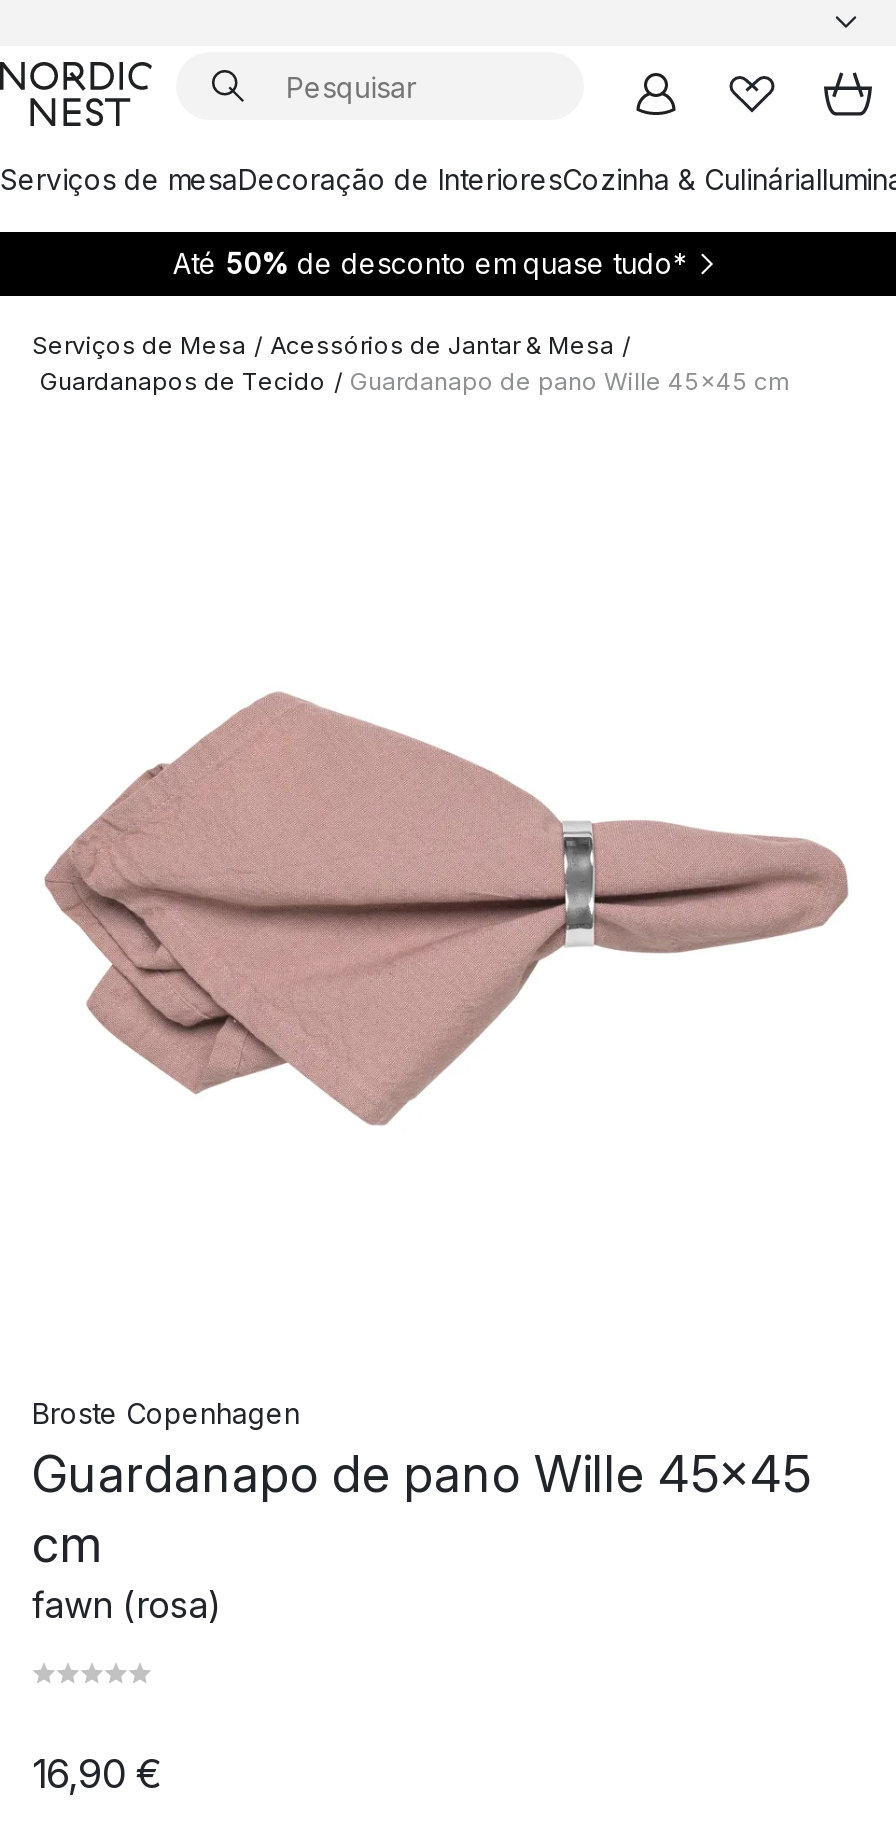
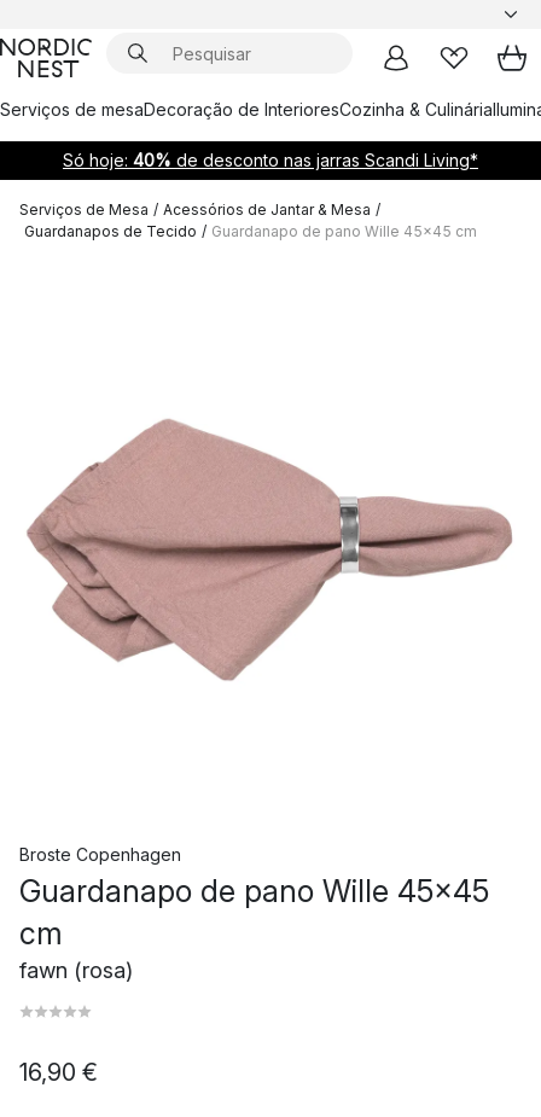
[173,246,687,280] Até 50% de desconto em quase tudo* -> [63,150,478,170] Só hoje: 40% de desconto nas jarras Scandi Living*

